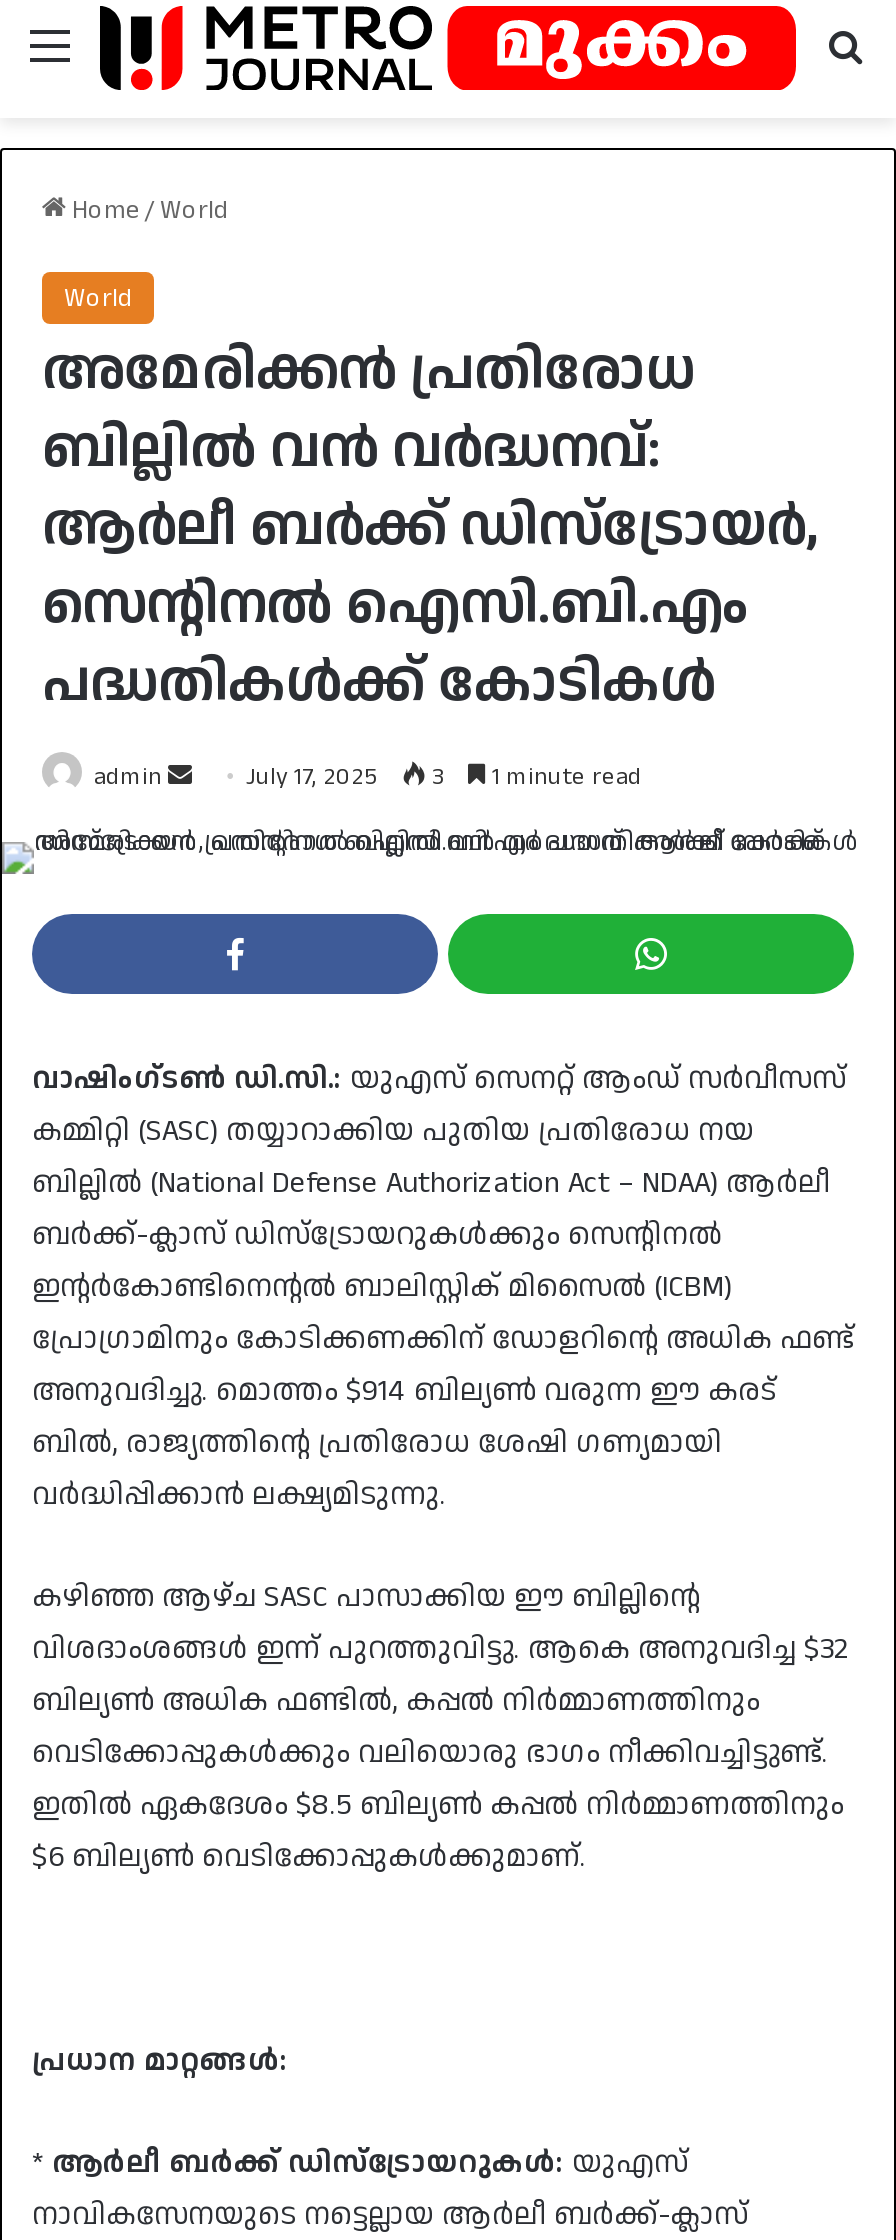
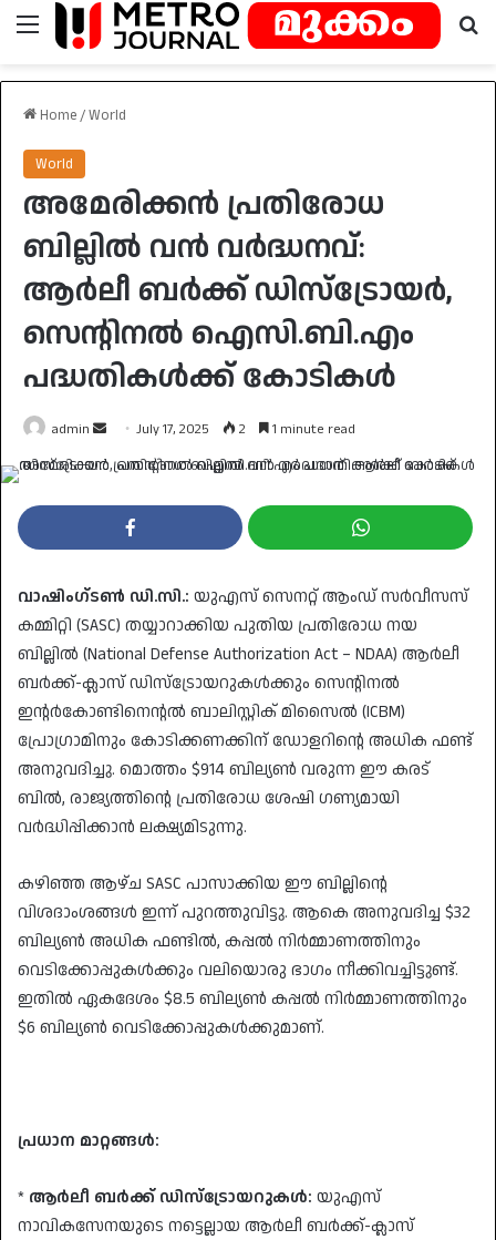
[426,759,444,793] 3 -> [236,419,246,438] 2

